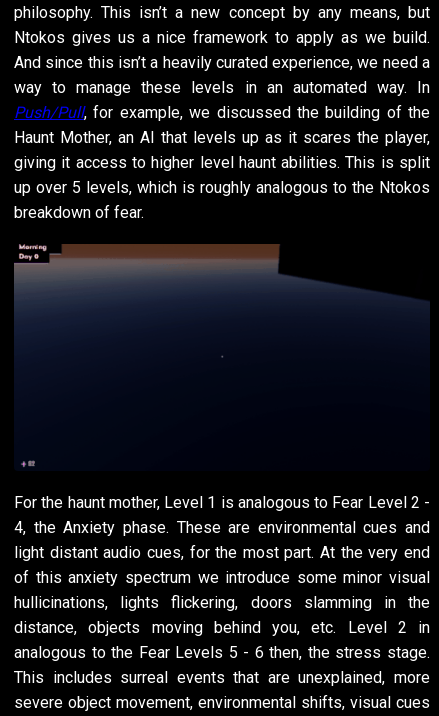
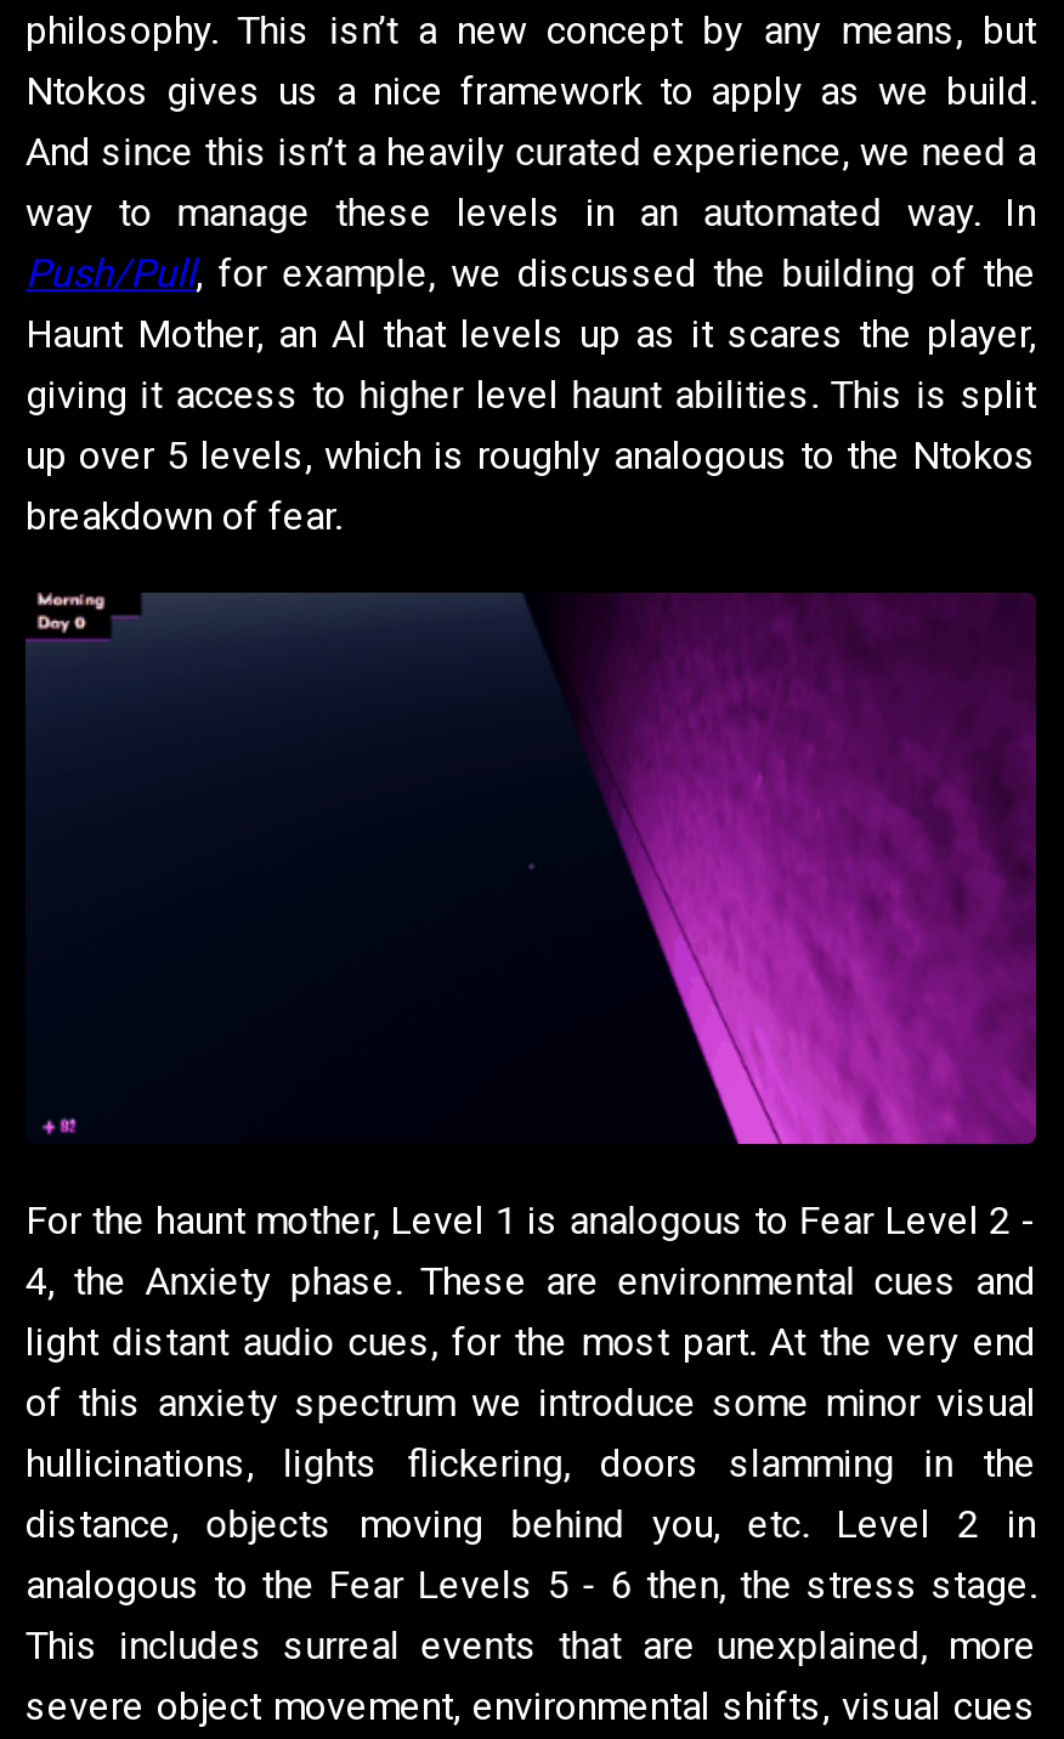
[14,243,430,471] [image] -> [26,593,1038,1146] [image]

